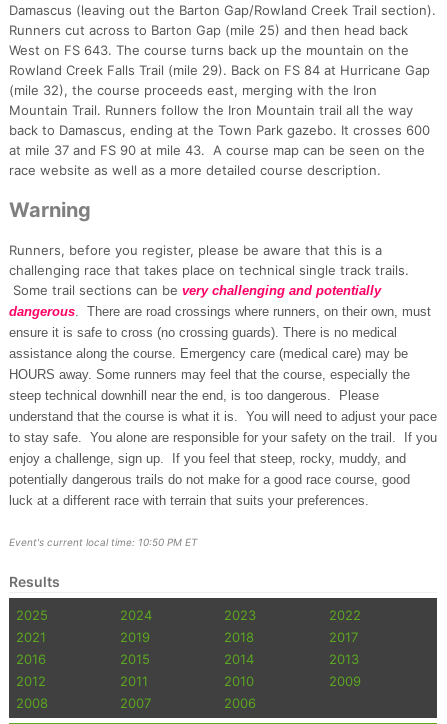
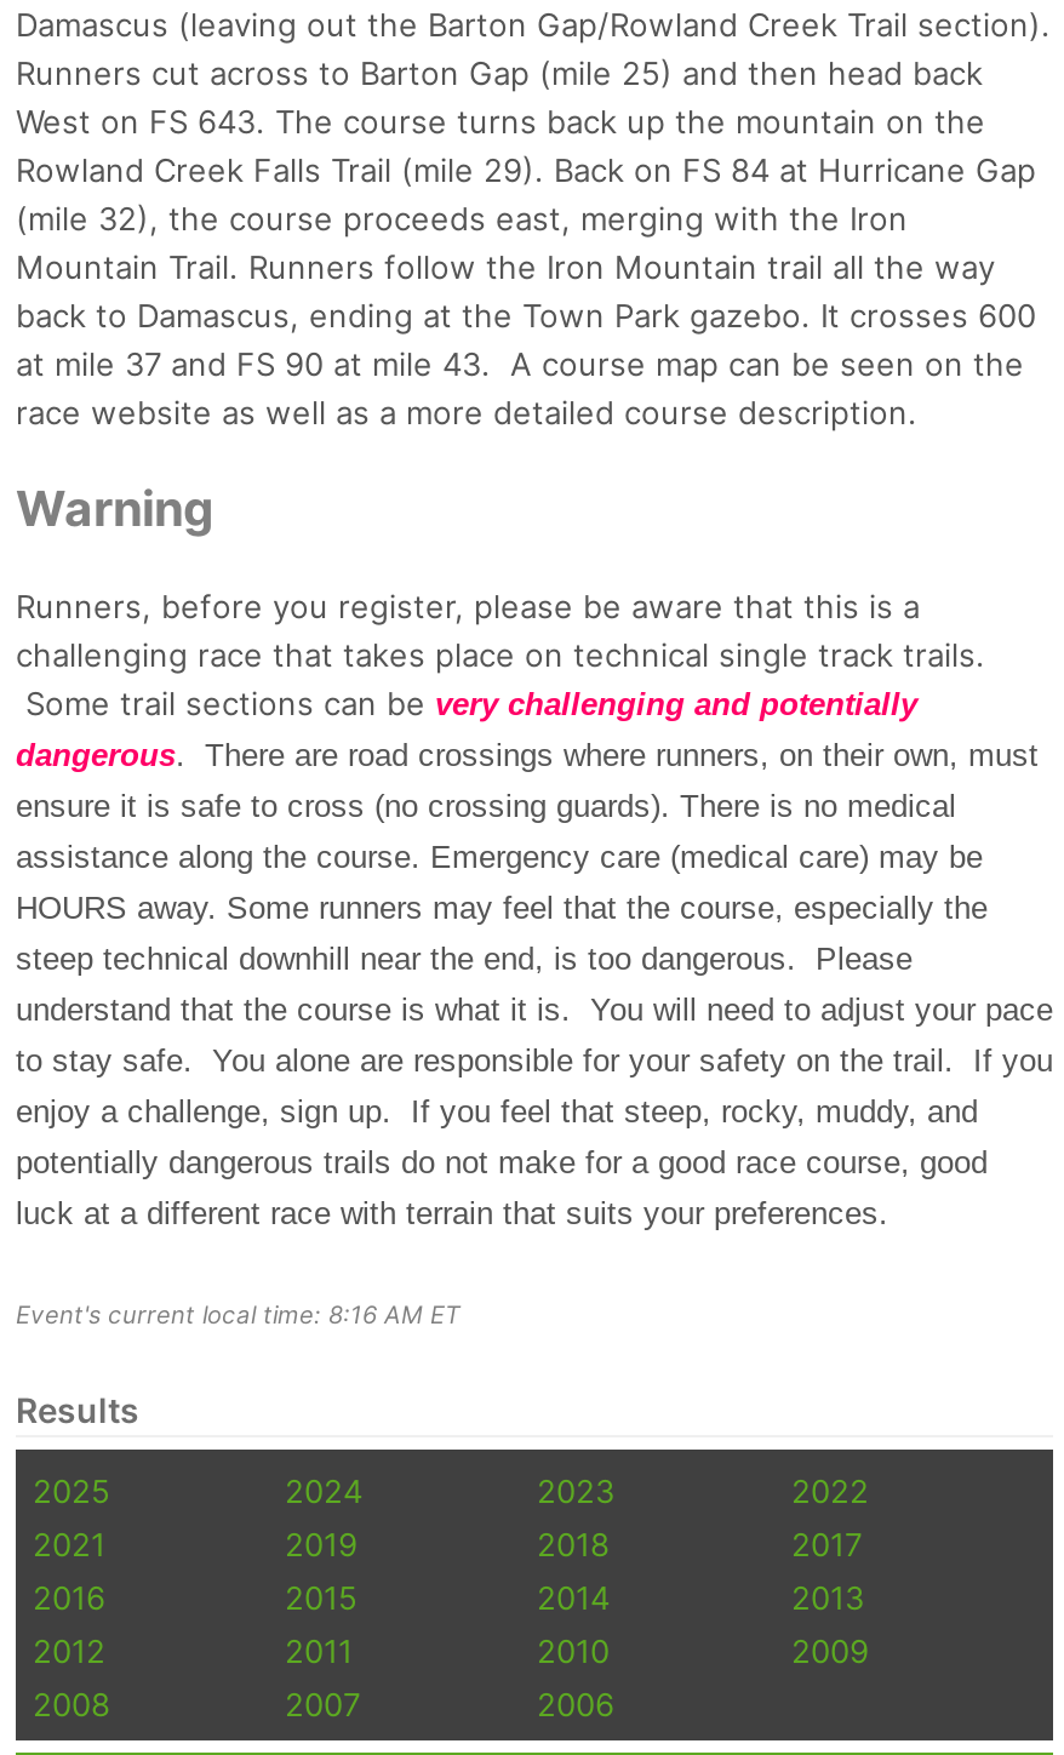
[9,536,197,548] Event's current local time: 10:50 PM ET -> [16,1300,459,1329] Event's current local time: 8:16 AM ET

